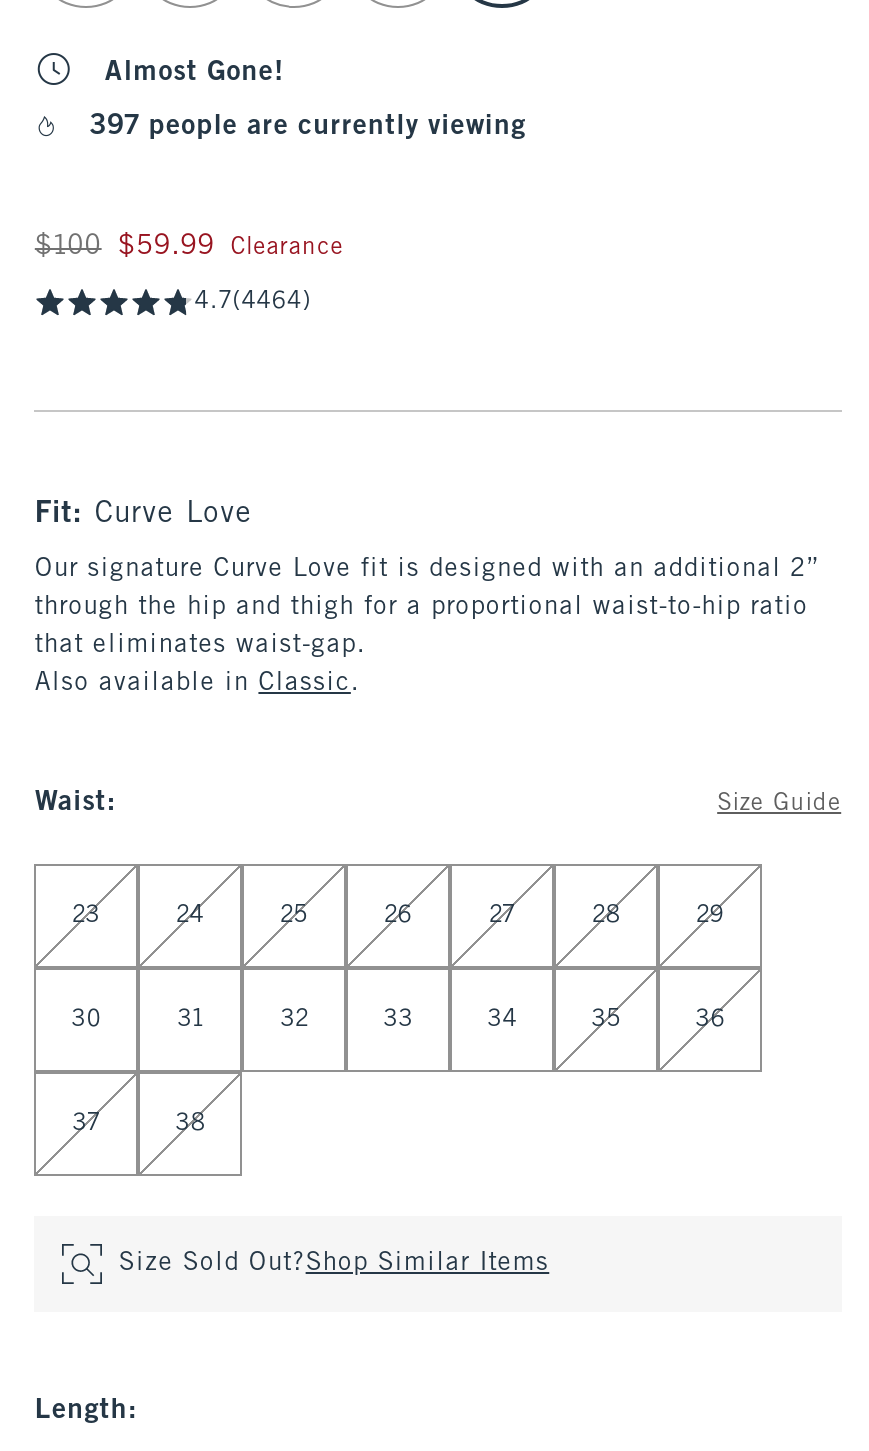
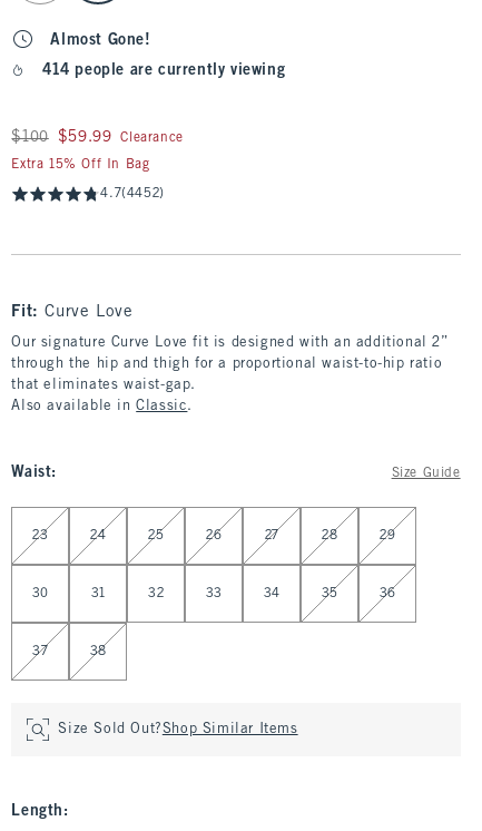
[90,114,526,140] 397 people are currently viewing -> [42,63,285,78] 414 people are currently viewing
[195,290,312,314] 4.7(4464) -> [12,158,165,201] Extra 15% Off In Bag | 4.7(4452)

